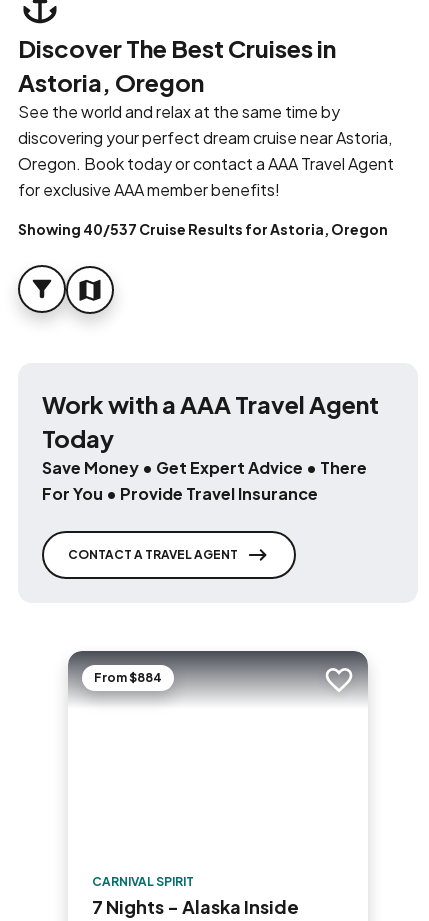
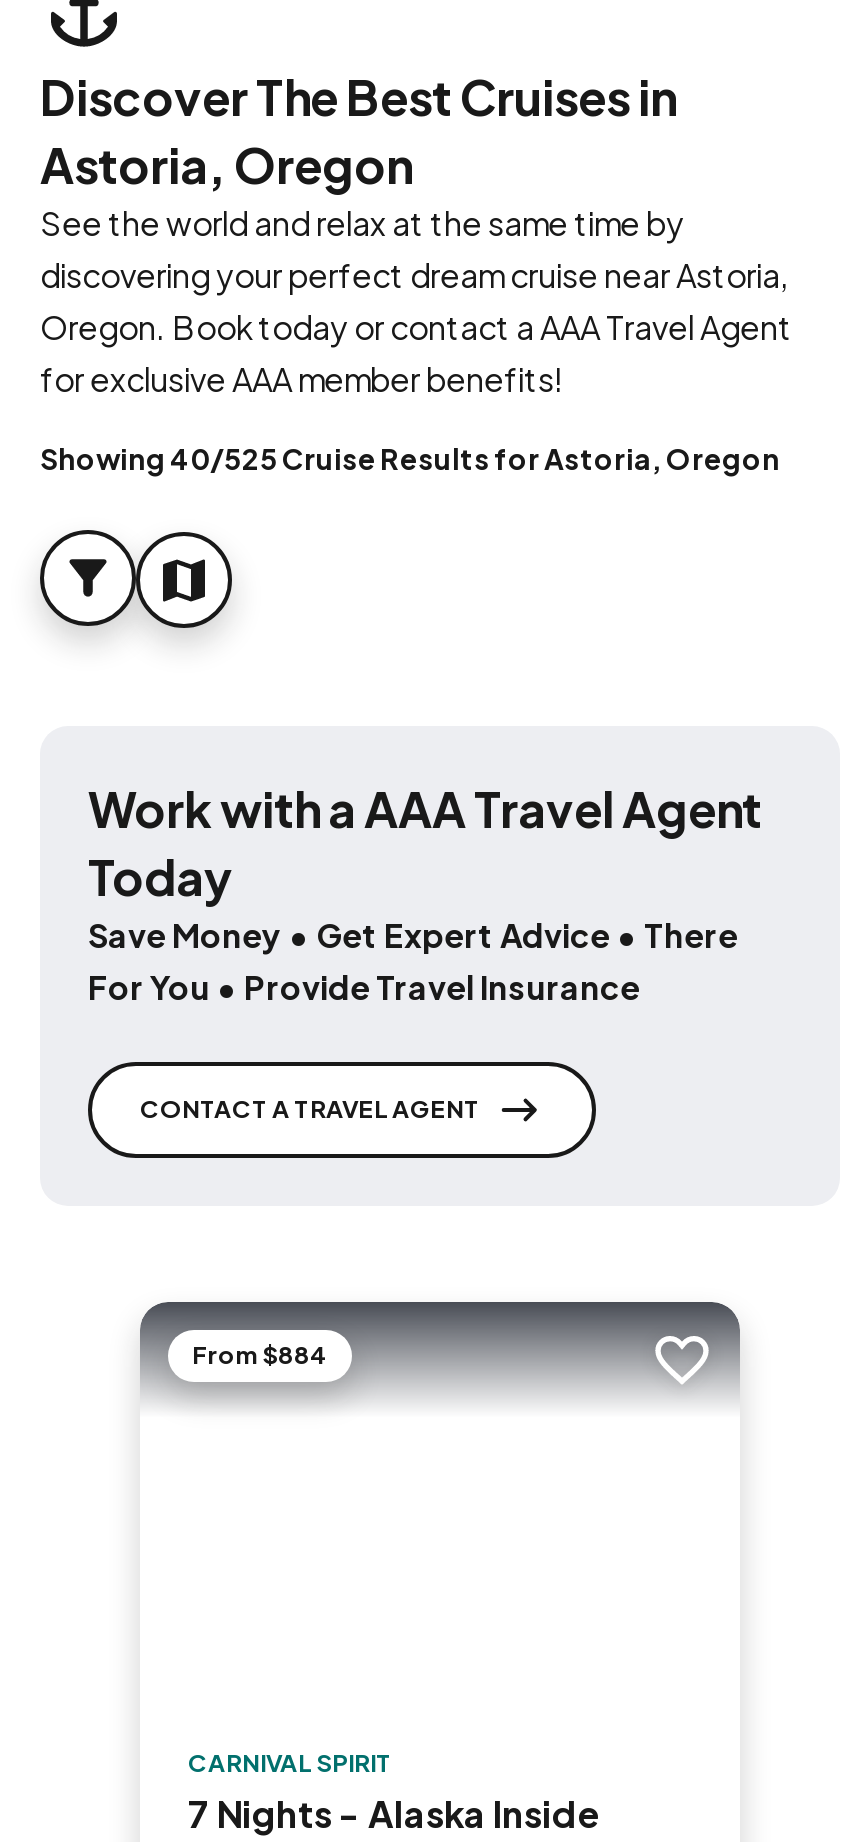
[18,220,388,238] Showing 40/537 Cruise Results for Astoria, Oregon -> [40,440,780,476] Showing 40/525 Cruise Results for Astoria, Oregon

